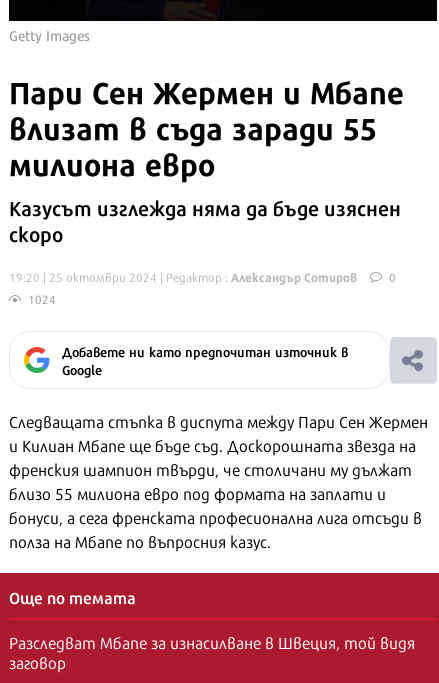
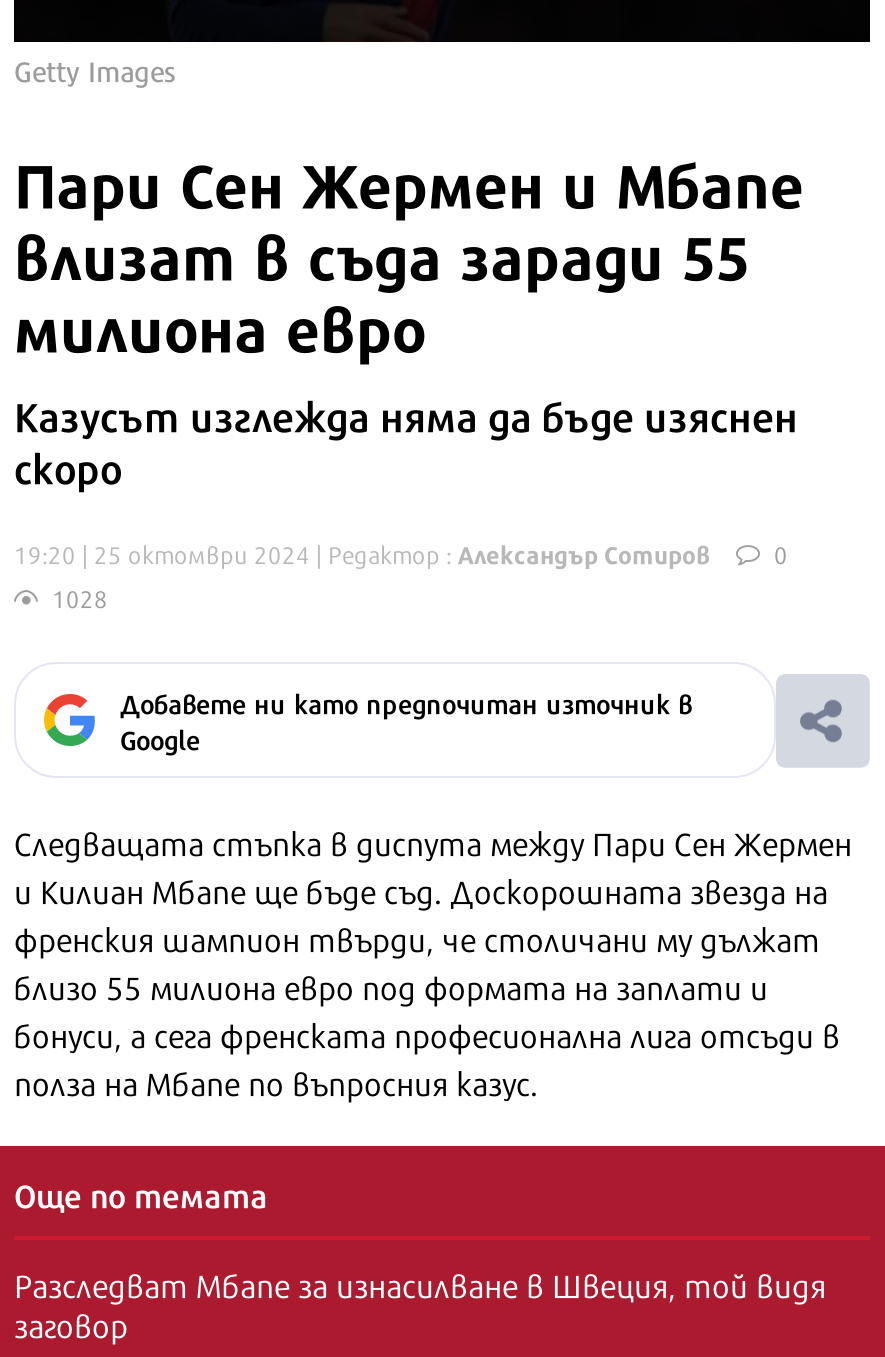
[28,290,56,308] 1024 -> [52,580,108,616] 1028

